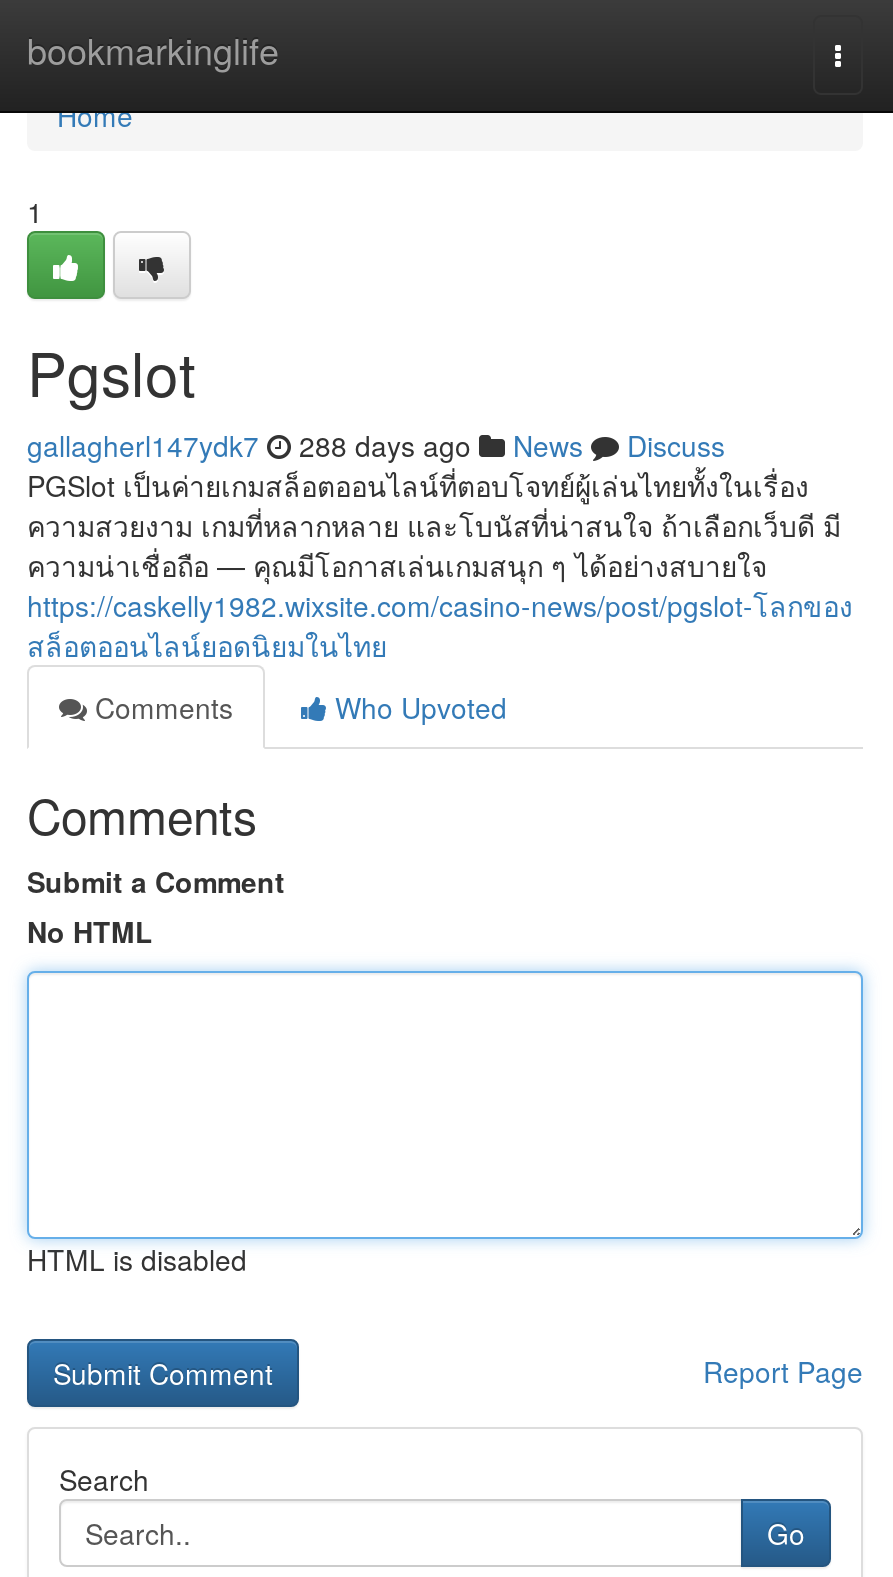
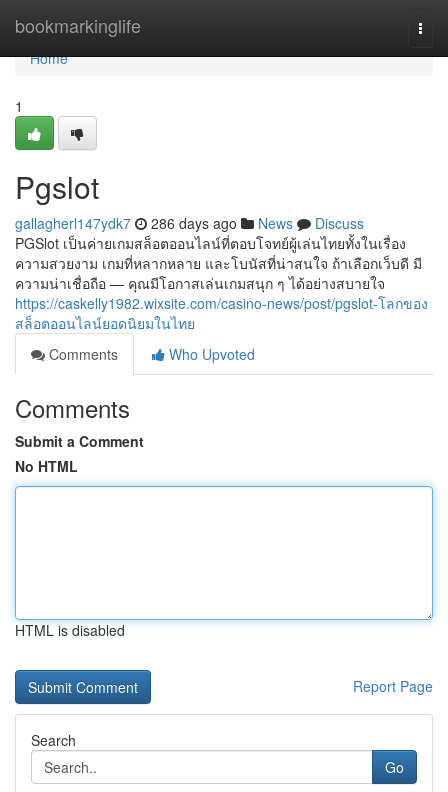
[27,425,725,465] gallagherl147ydk7 288 days ago News Discuss -> [15,213,364,233] gallagherl147ydk7 286 days ago News Discuss

